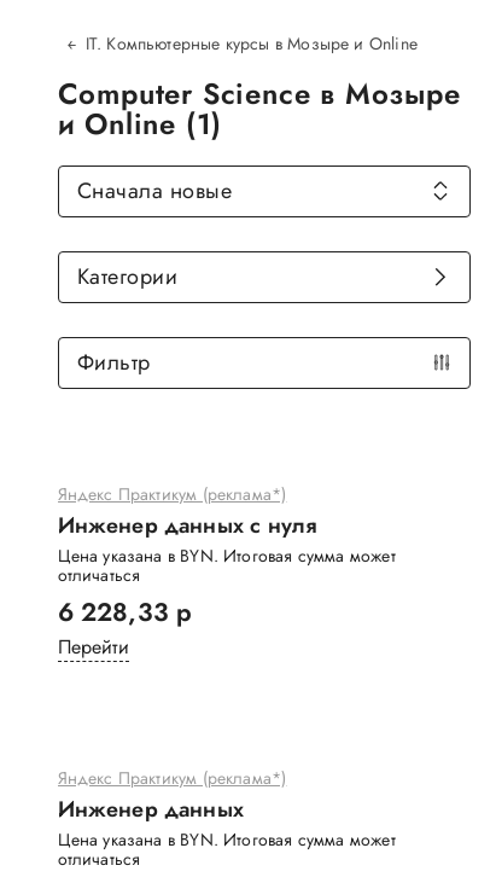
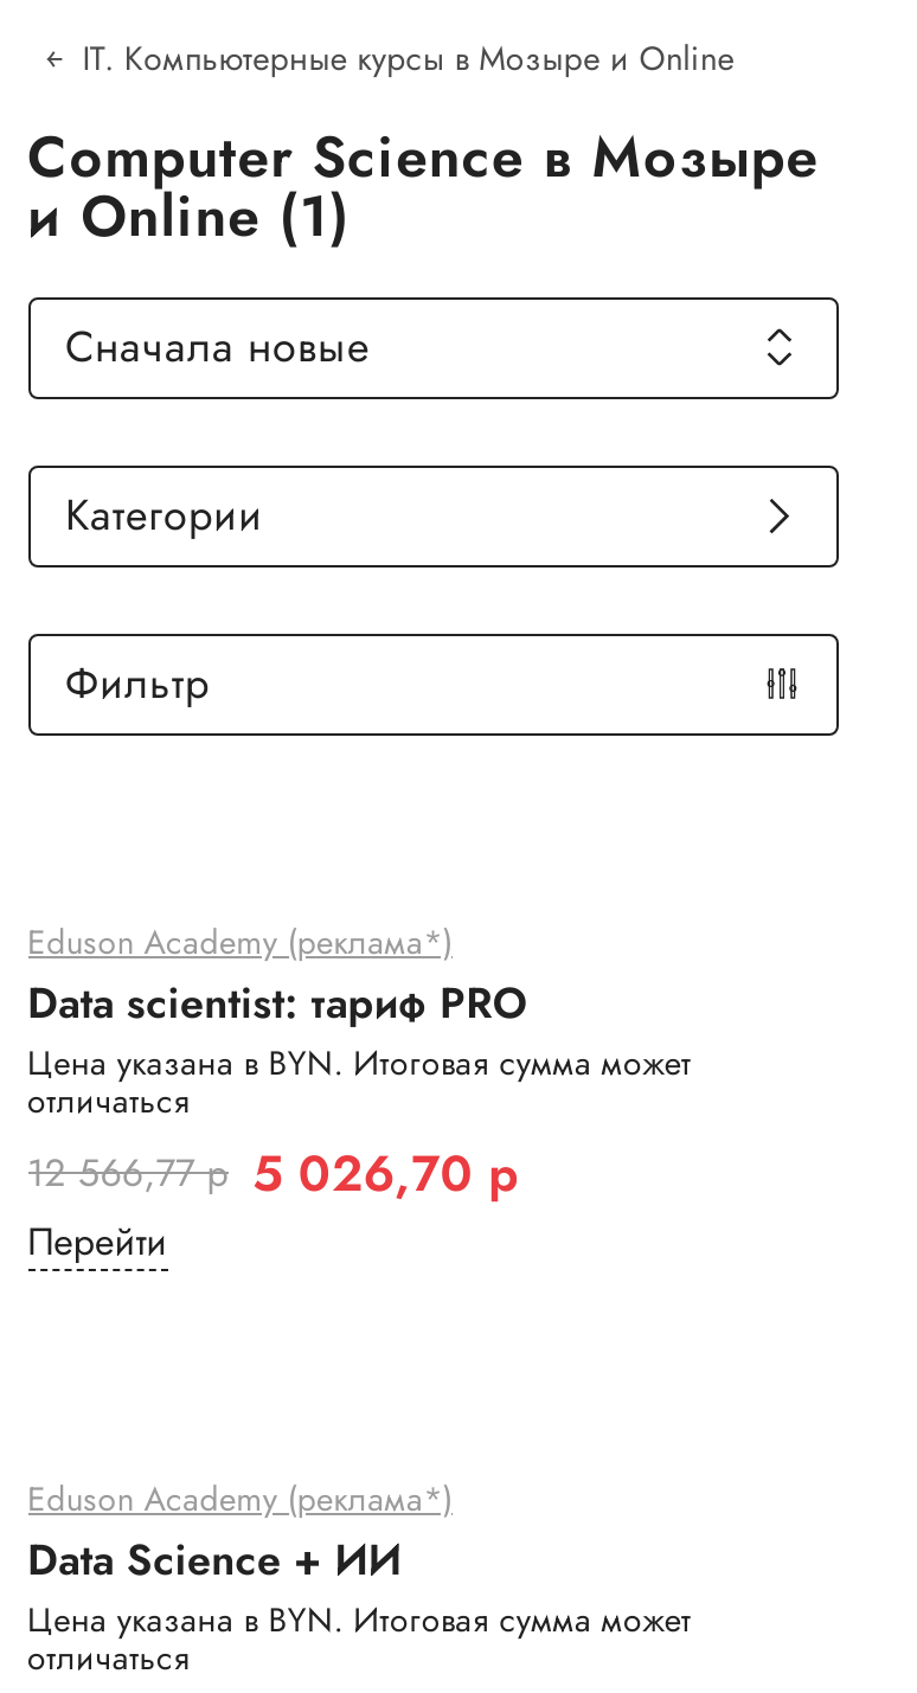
[57,482,317,541] Яндекс Практикум (реклама*) | Инженер данных с нуля -> [27,918,528,1034] Eduson Academy (реклама*) | Data scientist: тариф PRO
[57,594,192,630] 6 228,33 р -> [27,1138,520,1209] 12 566,77 р 5 026,70 р
[57,766,286,825] Яндекс Практикум (реклама*) | Инженер данных -> [27,1475,453,1591] Eduson Academy (реклама*) | Data Science + ИИ

